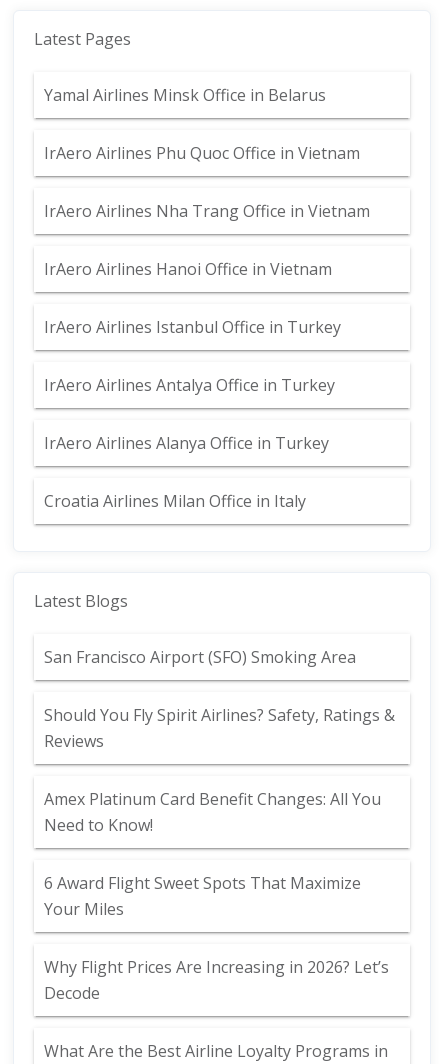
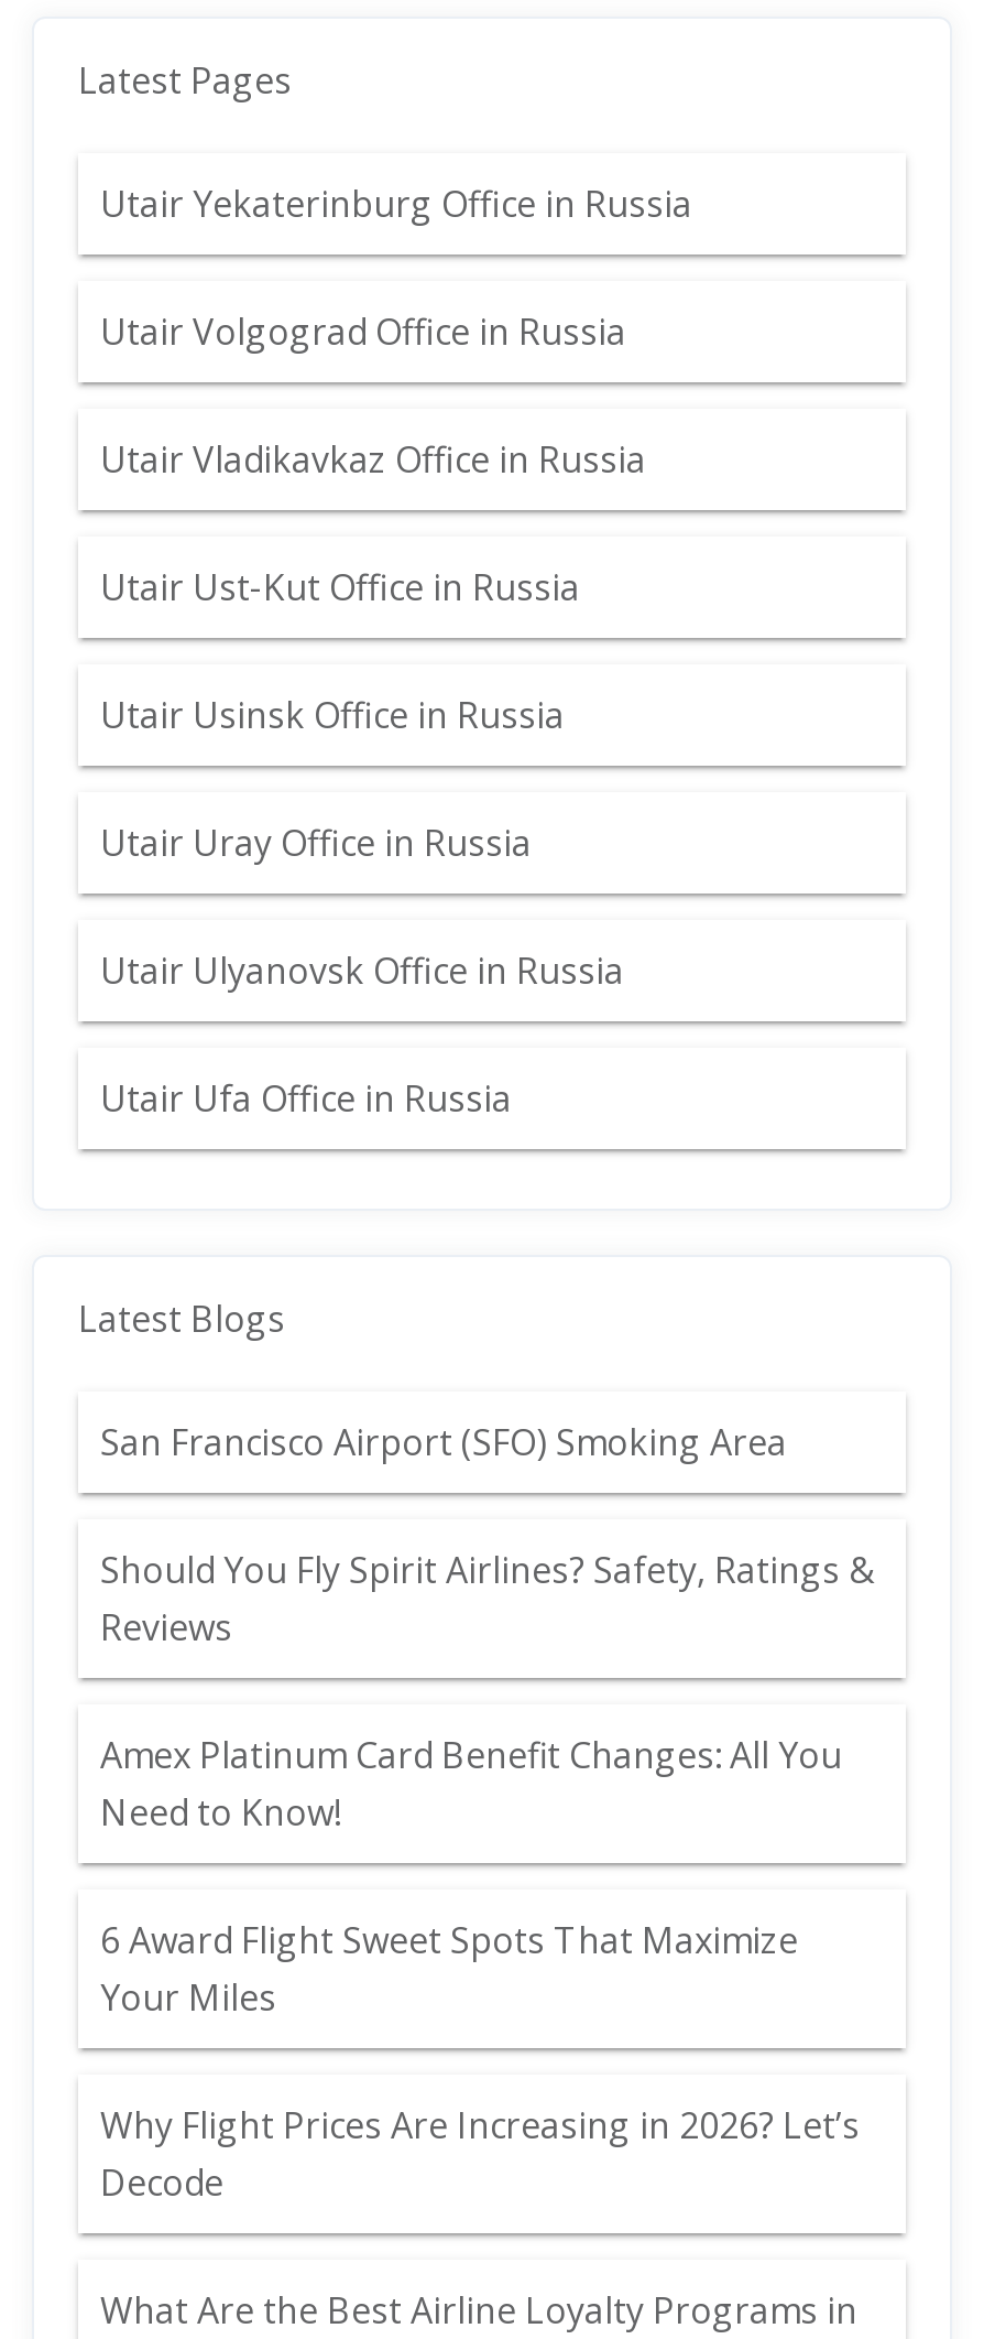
[44,84,326,106] Yamal Airlines Minsk Office in Belarus -> [100,180,692,228] Utair Yekaterinburg Office in Russia
[44,142,360,164] IrAero Airlines Phu Quoc Office in Vietnam -> [100,307,626,356] Utair Volgograd Office in Russia
[44,200,370,222] IrAero Airlines Nha Trang Office in Vietnam -> [100,435,646,484] Utair Vladikavkaz Office in Russia
[44,258,332,280] IrAero Airlines Hanoi Office in Vietnam -> [100,563,580,611] Utair Ust-Kut Office in Russia
[44,316,341,338] IrAero Airlines Istanbul Office in Turkey -> [100,691,565,739] Utair Usinsk Office in Russia
[44,374,335,396] IrAero Airlines Antalya Office in Turkey -> [100,819,532,867] Utair Uray Office in Russia
[44,432,329,454] IrAero Airlines Alanya Office in Turkey -> [100,946,624,995] Utair Ulyanovsk Office in Russia
[44,490,306,512] Croatia Airlines Milan Office in Italy -> [100,1074,512,1123] Utair Ufa Office in Russia

